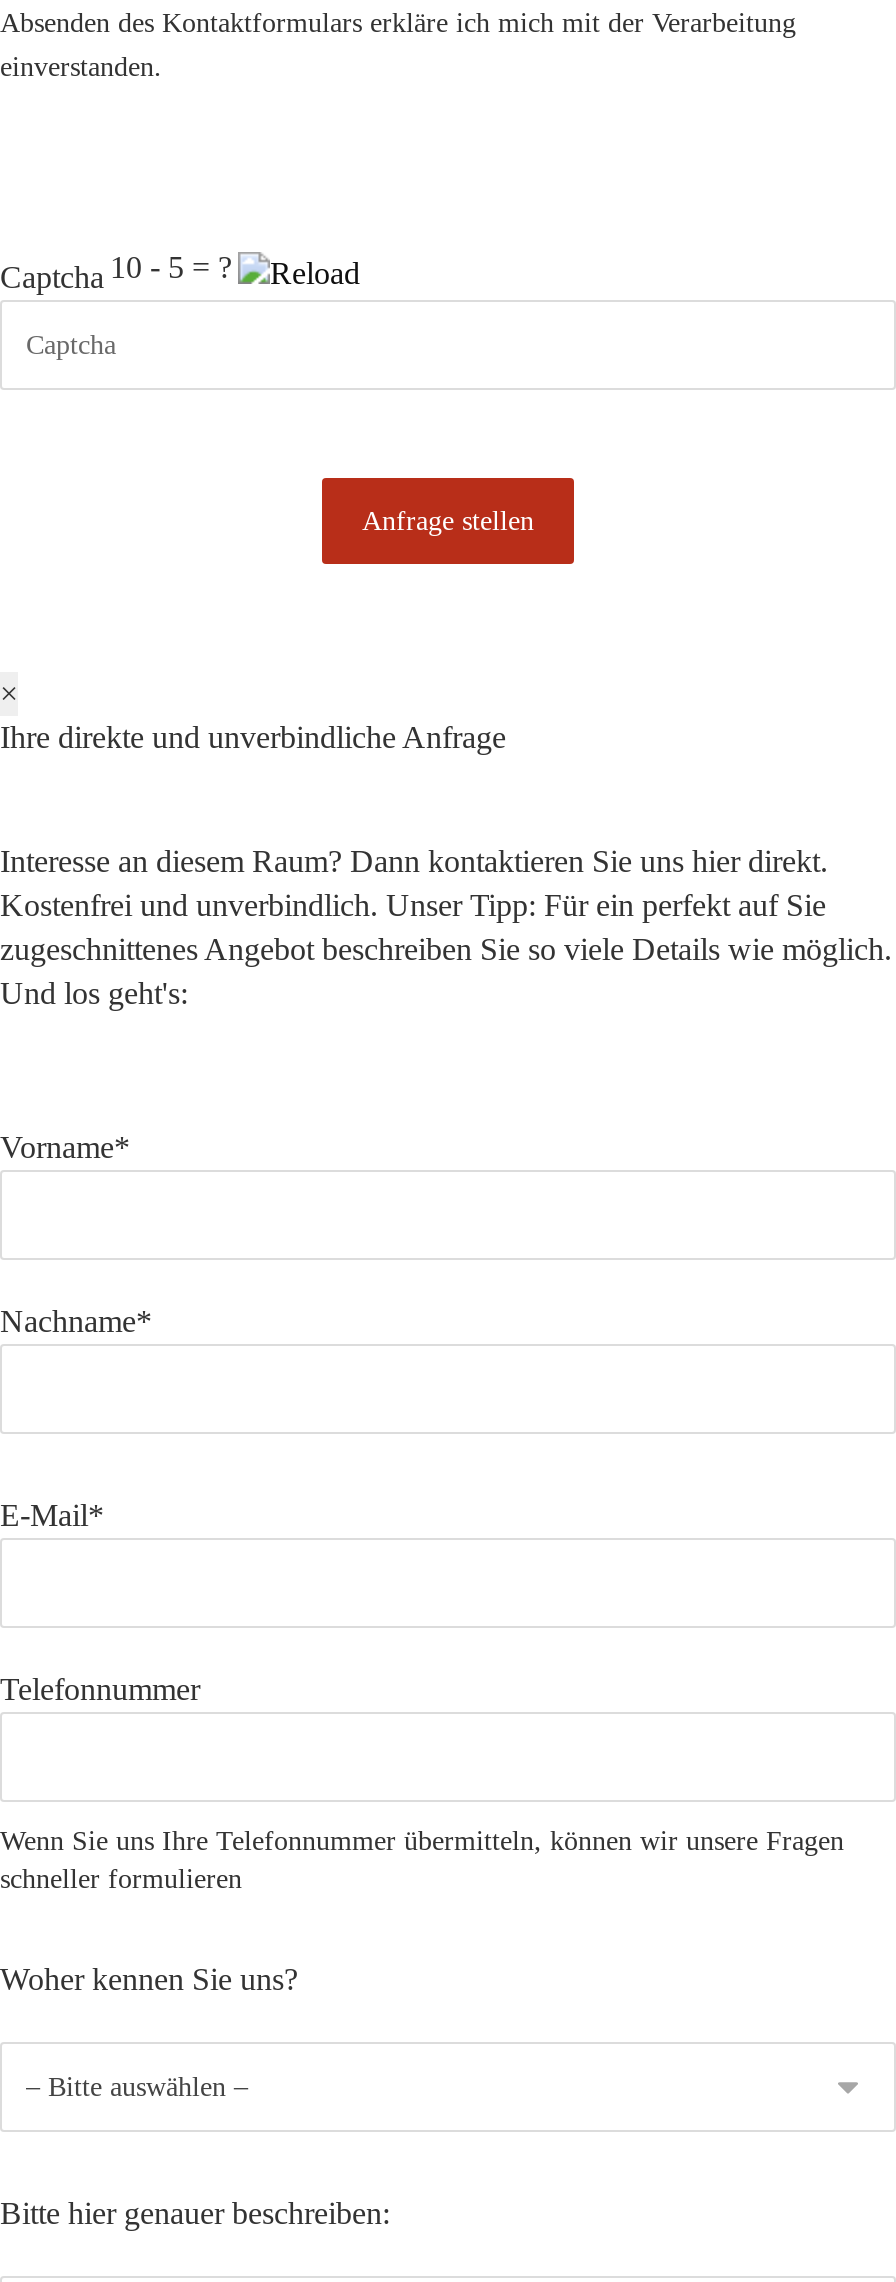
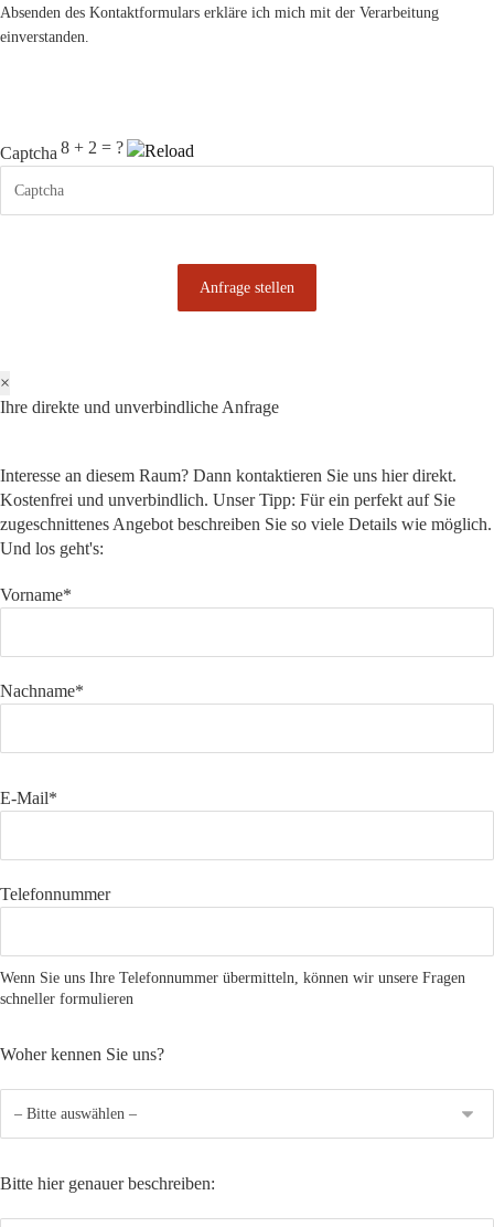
[0,250,232,294] Captcha 10 - 5 = ? -> [0,138,123,162] Captcha 8 + 2 = ?

